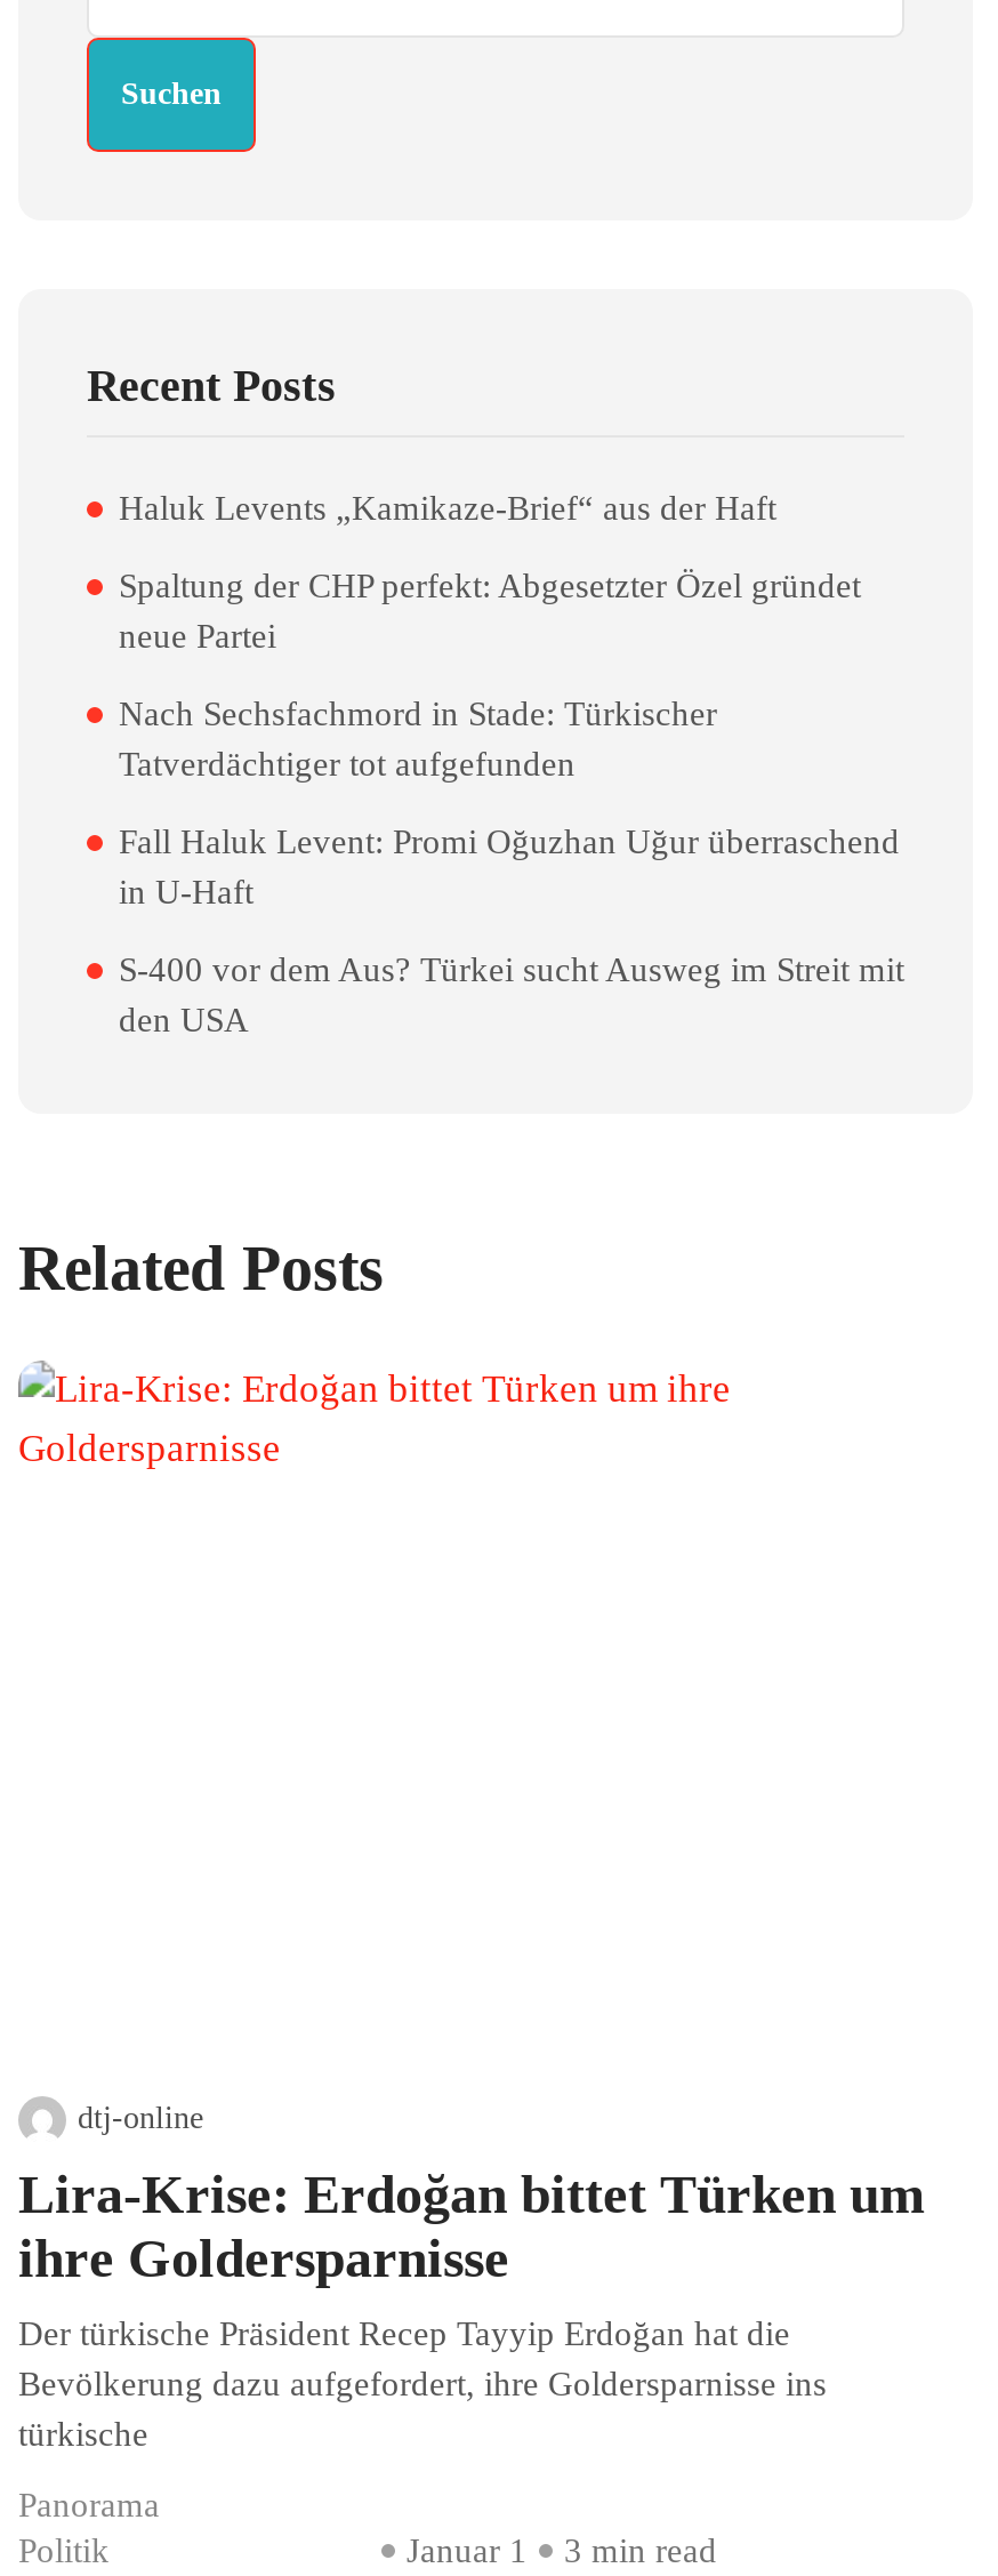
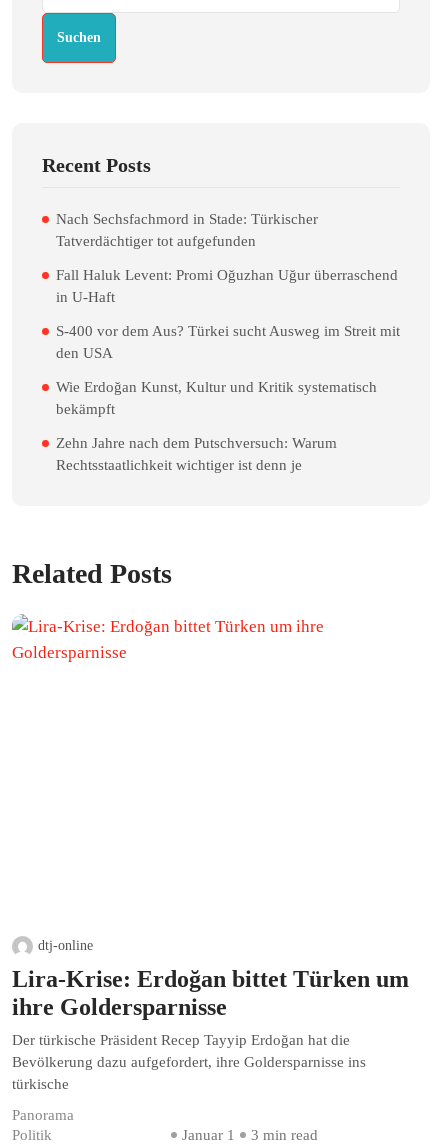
[119,490,861,654] Haluk Levents „Kamikaze-Brief“ aus der Haft | Spaltung der CHP perfekt: Abgesetzter Özel gründet | neue Partei -> none
moved [119,695,904,1038] -> [56,211,400,361]: Nach Sechsfachmord in Stade: Türkischer | Tatverdächtiger tot aufgefunden | Fall Haluk Levent: Promi Oğuzhan Uğur überraschend | in U-Haft | S-400 vor dem Aus? Türkei sucht Ausweg im Streit mit | den USA
none -> [56,379,377,473] Wie Erdoğan Kunst, Kultur und Kritik systematisch | bekämpft | Zehn Jahre nach dem Putschversuch: Warum | Rechtsstaatlichkeit wichtiger ist denn je

